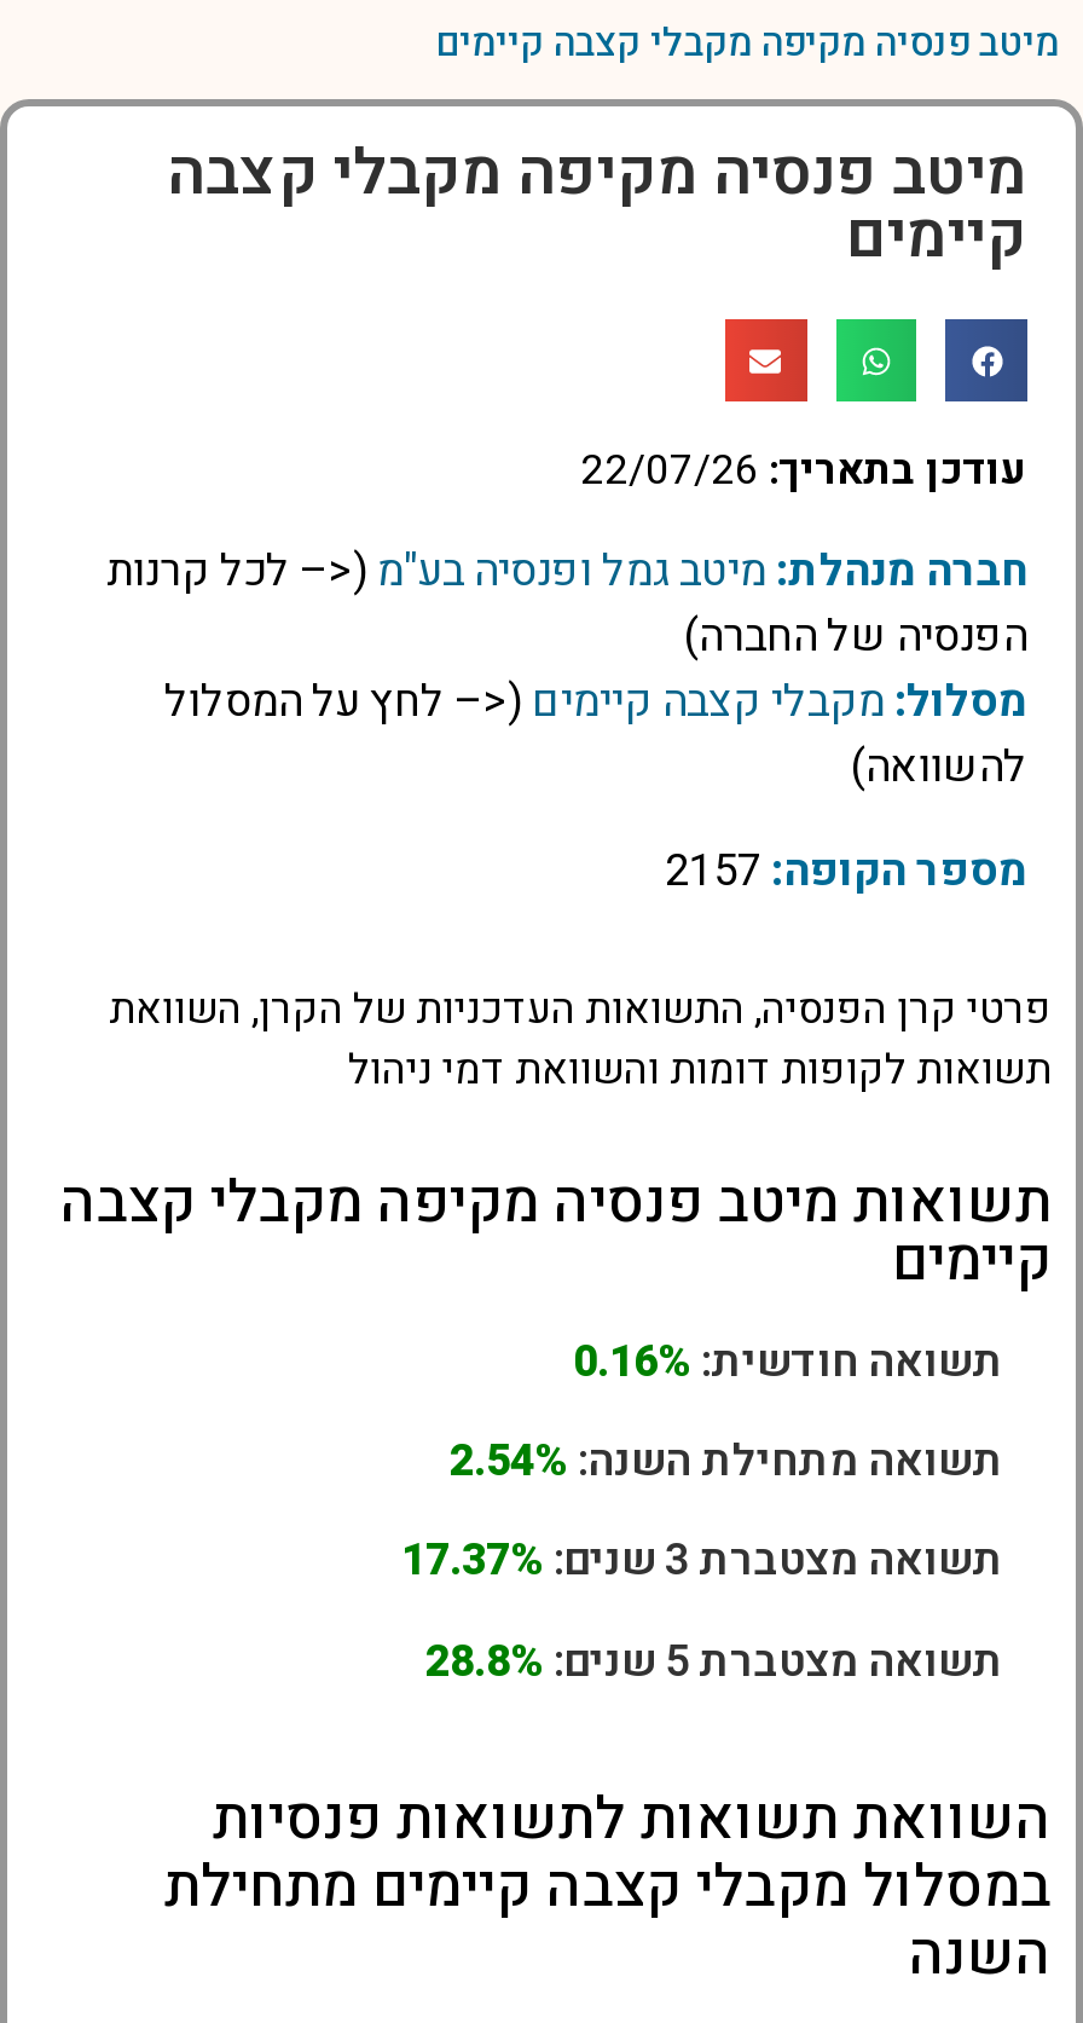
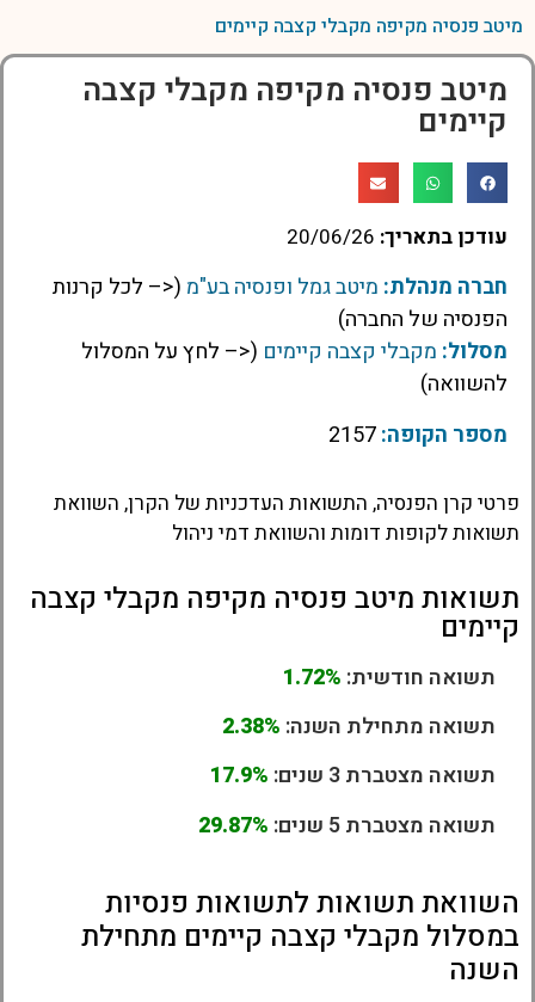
[580,440,1027,501] עודכן בתאריך: 22/07/26 -> [287,222,508,252] עודכן בתאריך: 20/06/26
[573,1329,1003,1394] תשואה חודשית: 0.16% -> [283,661,496,693] תשואה חודשית: 1.72%
[450,1429,1003,1494] תשואה מתחילת השנה: 2.54% -> [222,710,496,743] תשואה מתחילת השנה: 2.38%
[401,1529,544,1594] 17.37% -> [210,760,269,792] 17.9%
[425,1629,544,1695] 28.8% -> [198,809,269,842] 29.87%

